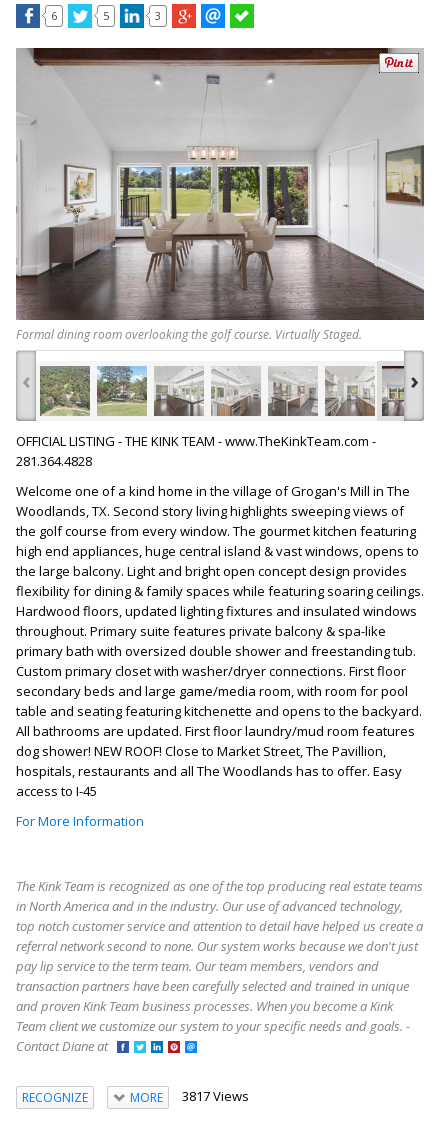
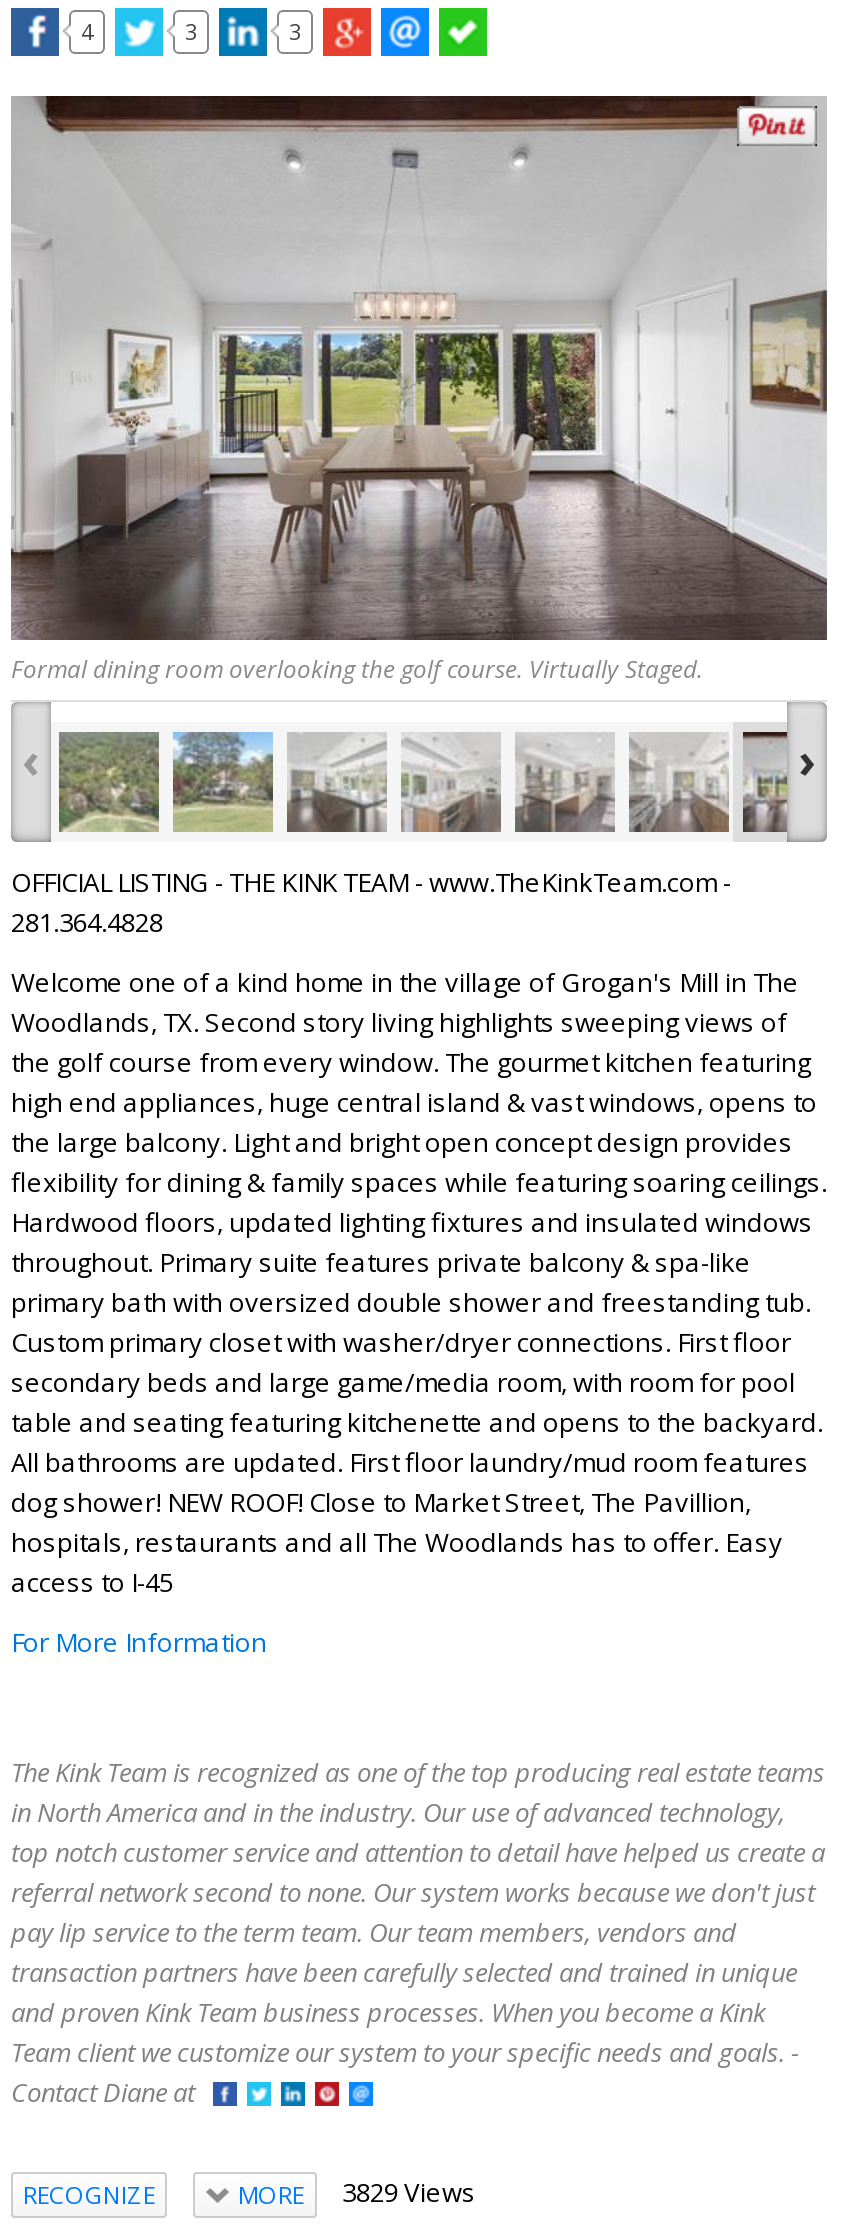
[51,7,57,22] 6 -> [81,15,93,45] 4
[103,7,109,22] 5 -> [185,15,197,45] 3
[129,1087,248,1106] MORE 3817 Views -> [238,2174,476,2212] MORE 3829 Views

